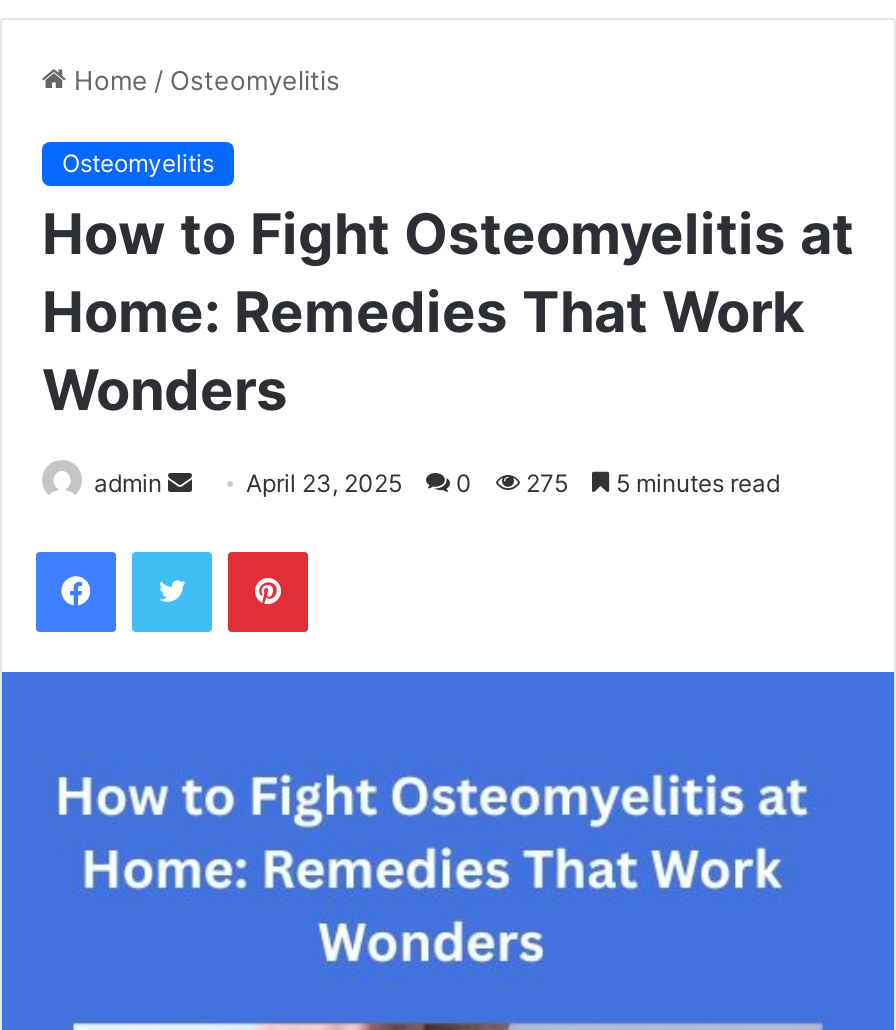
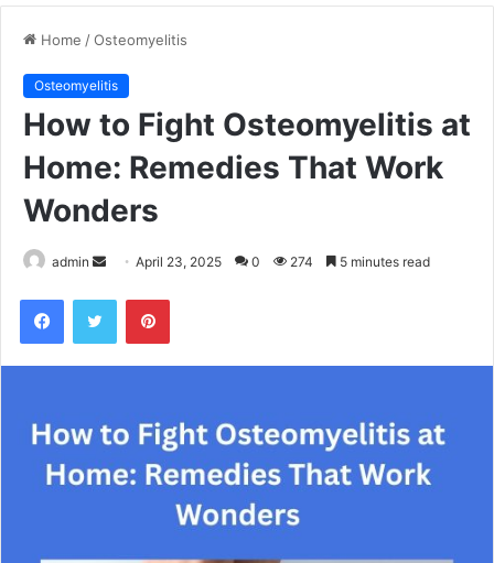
[520,468,568,498] 275 -> [287,253,313,270] 274

